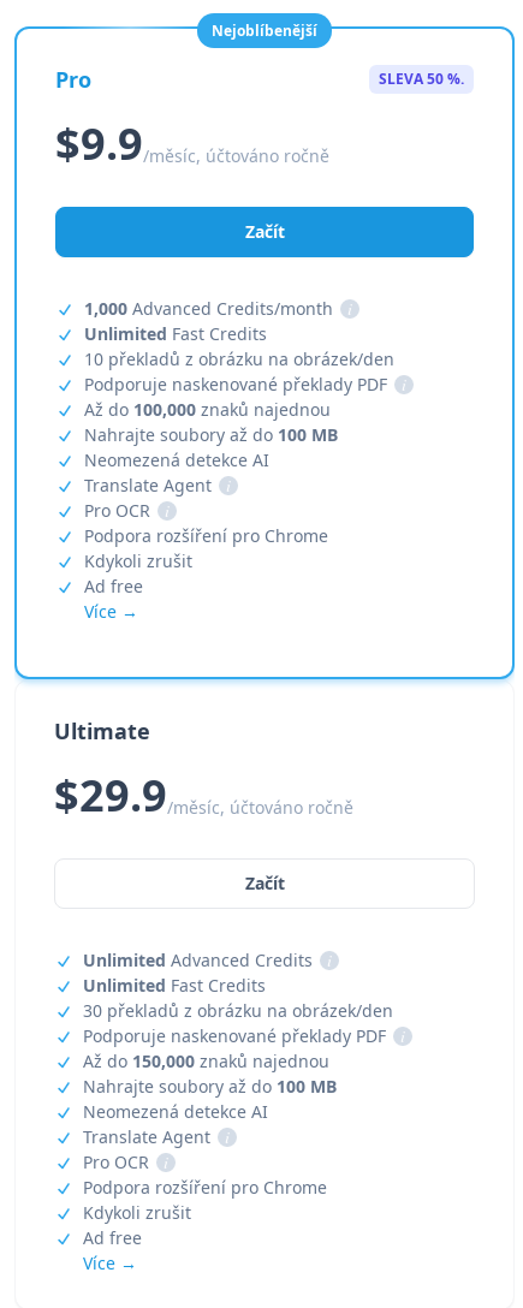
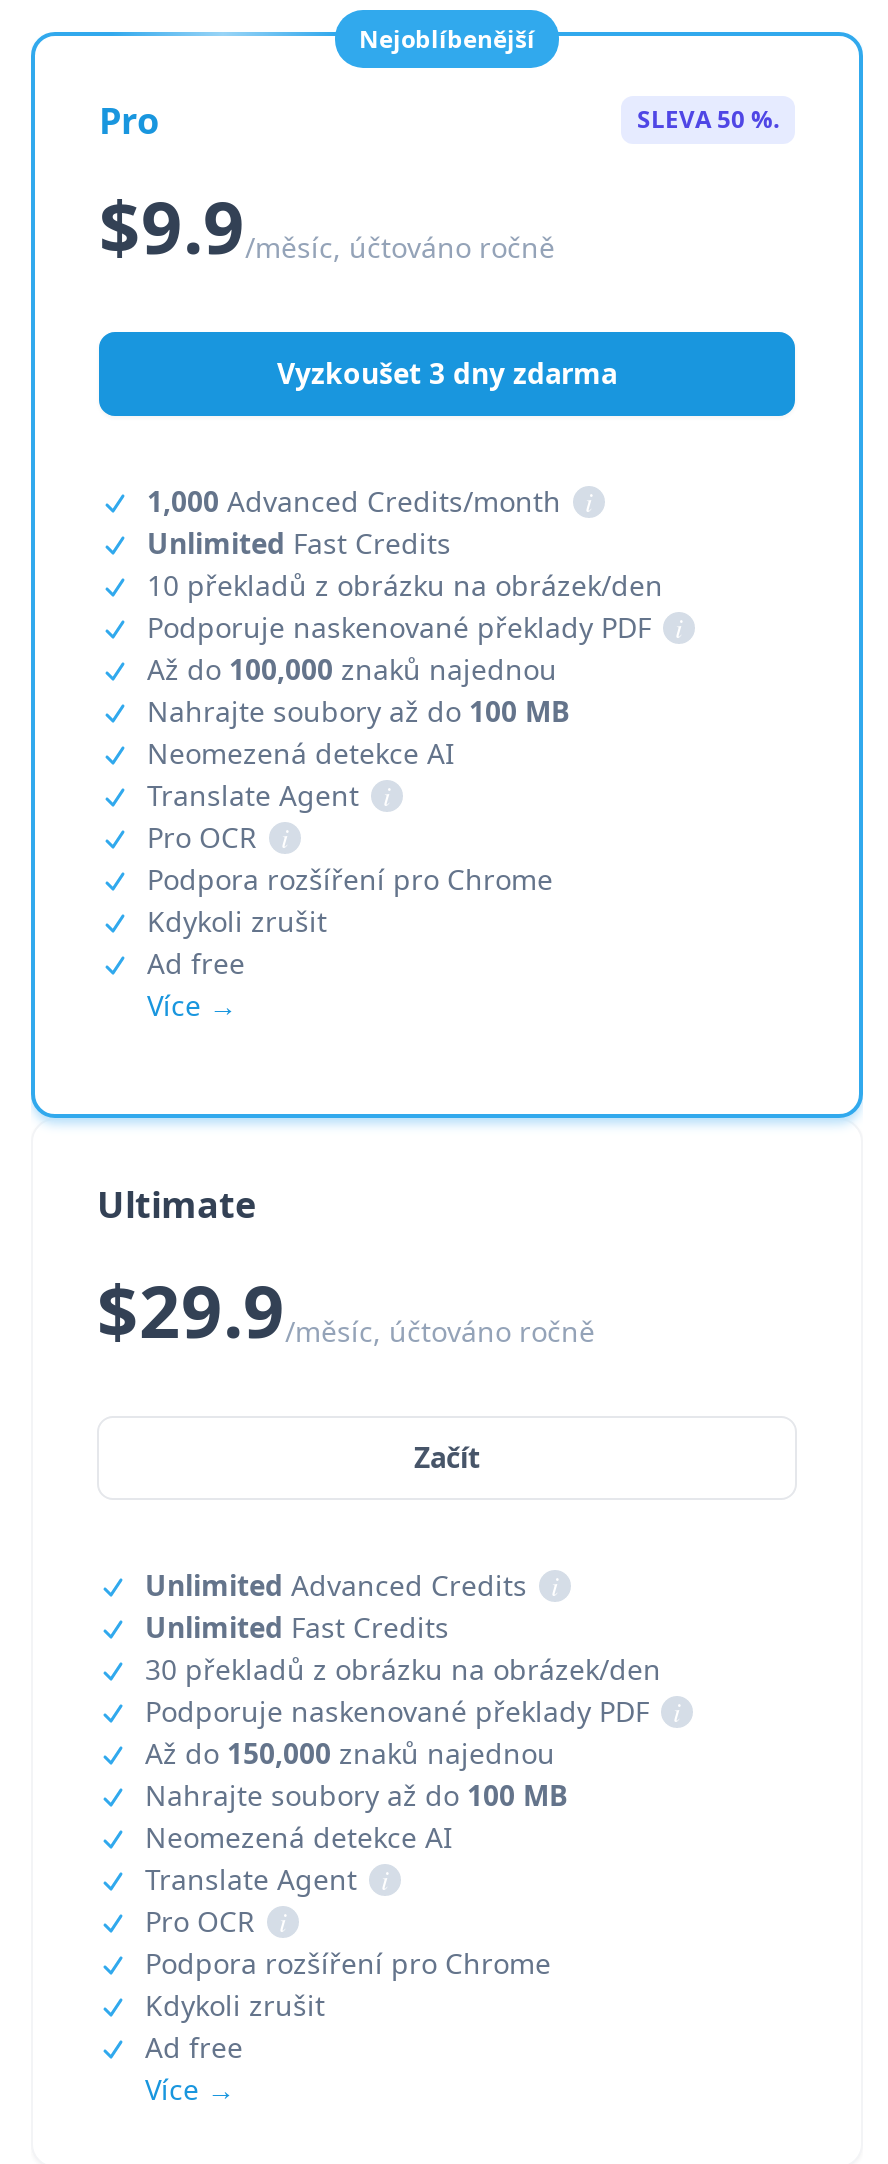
[245,220,284,243] Začít -> [277,354,617,392] Vyzkoušet 3 dny zdarma

